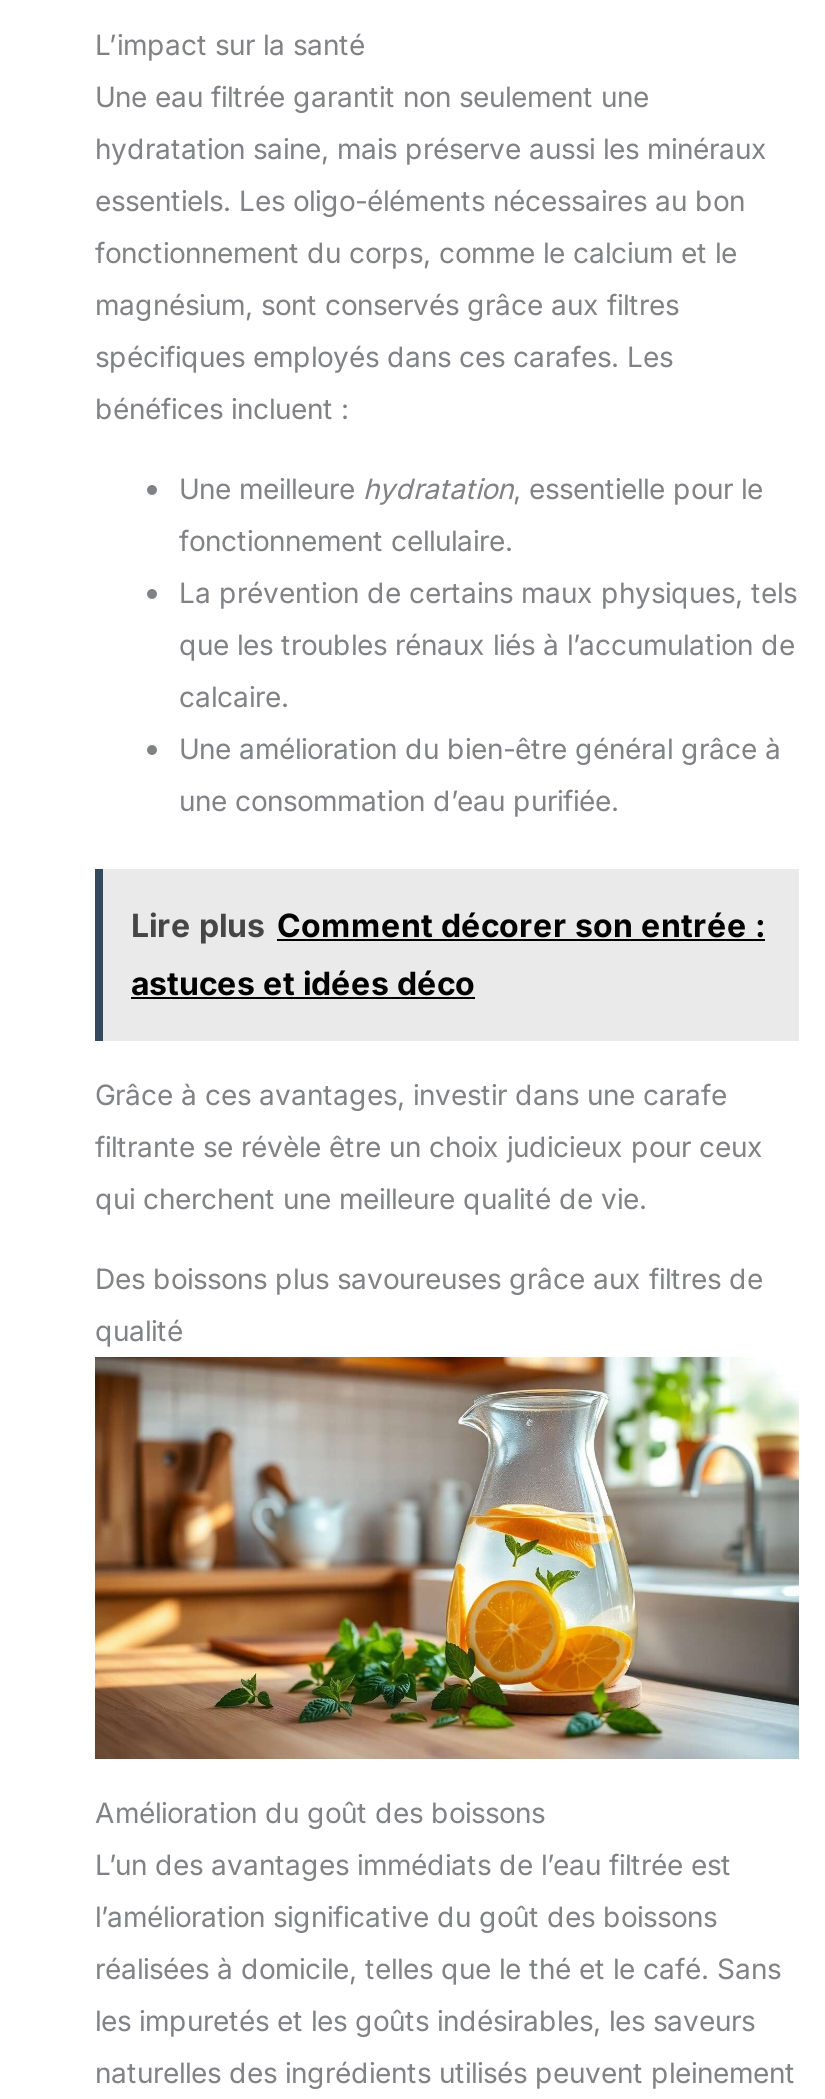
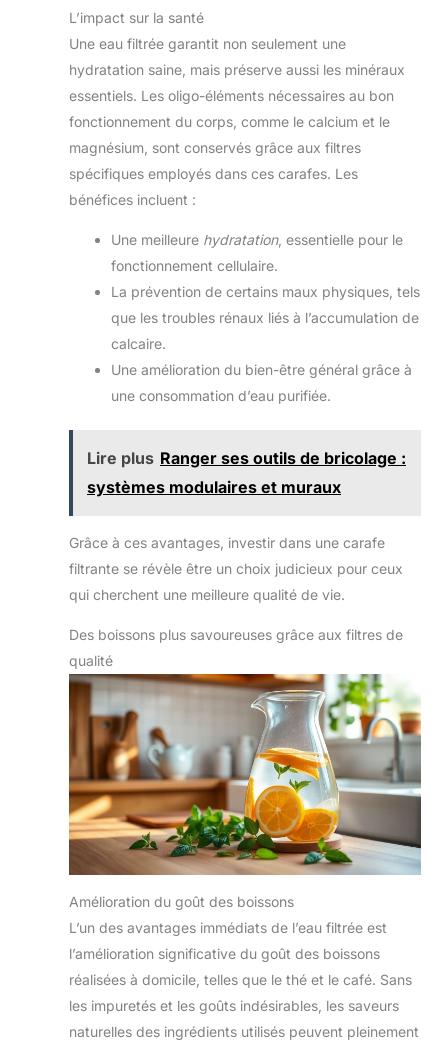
[131,906,765,1004] Lire plus Comment décorer son entrée : | astuces et idées déco -> [87,448,406,497] Lire plus Ranger ses outils de bricolage : | systèmes modulaires et muraux

